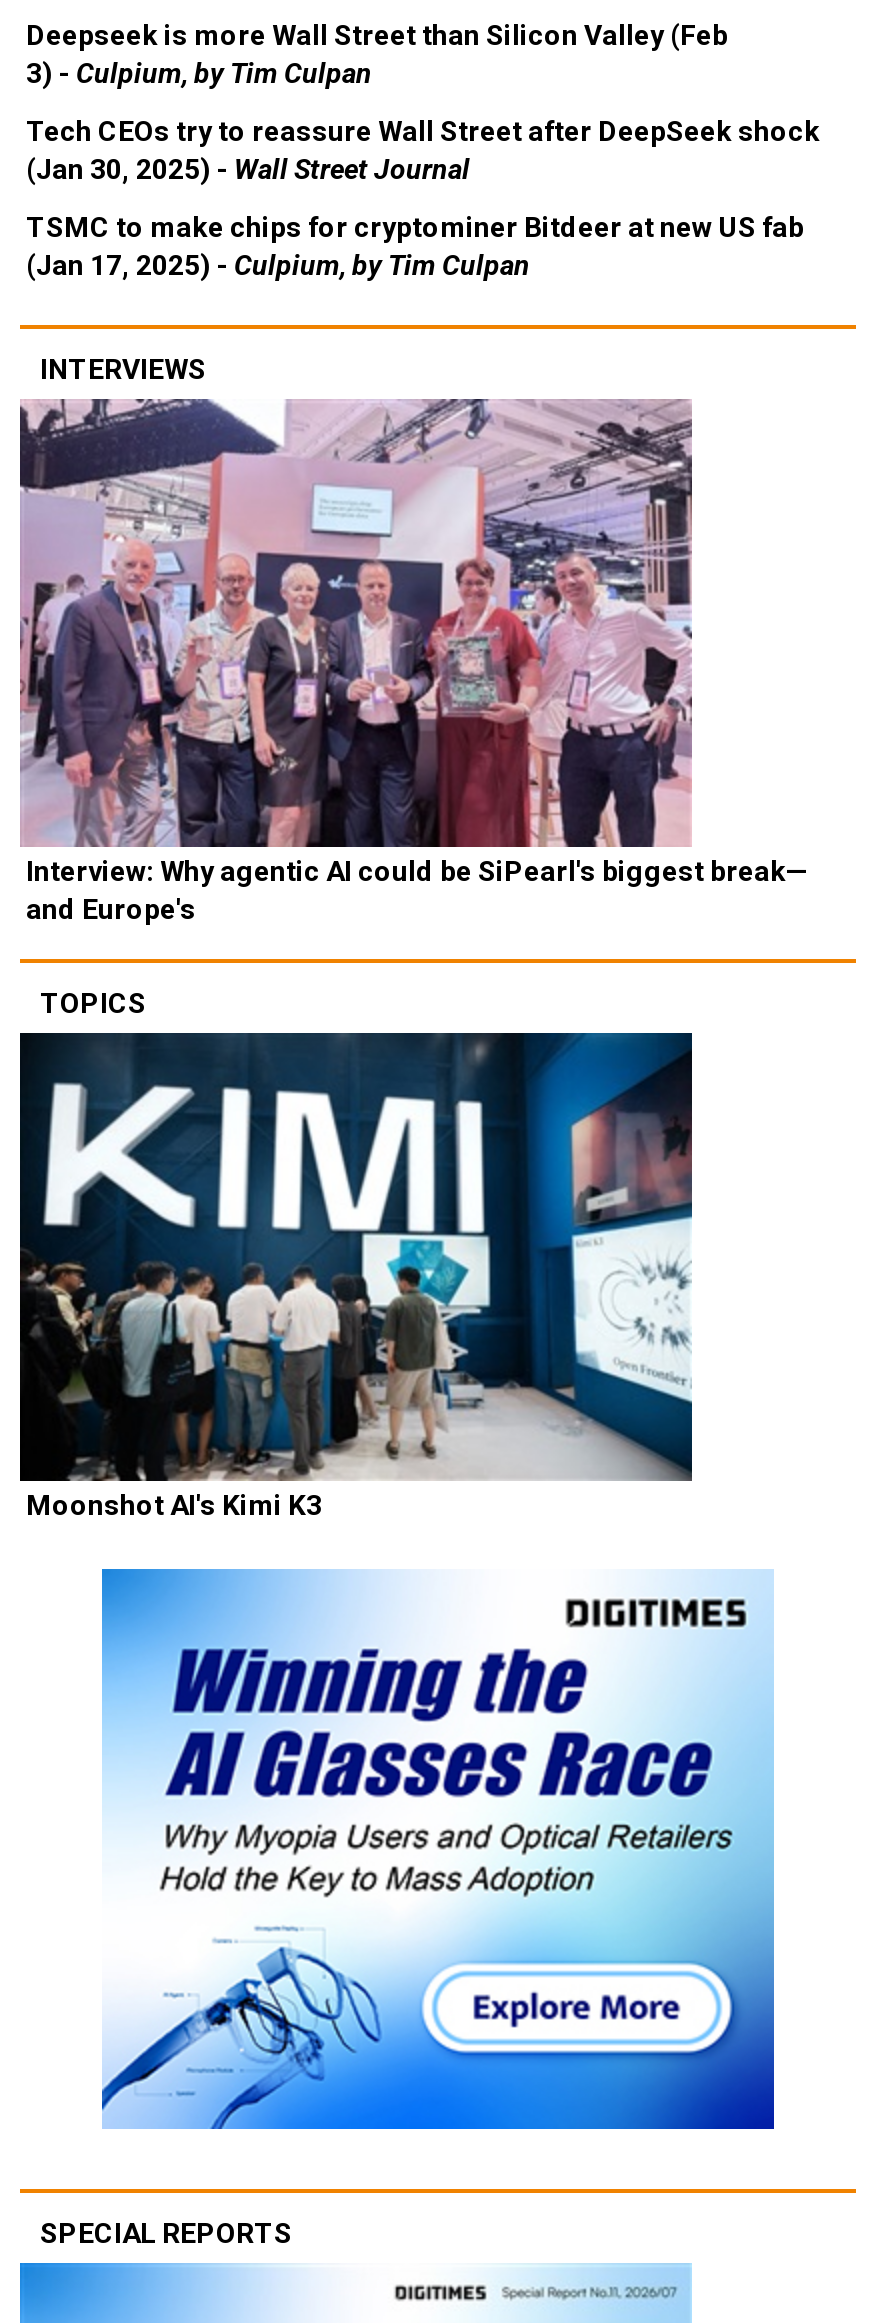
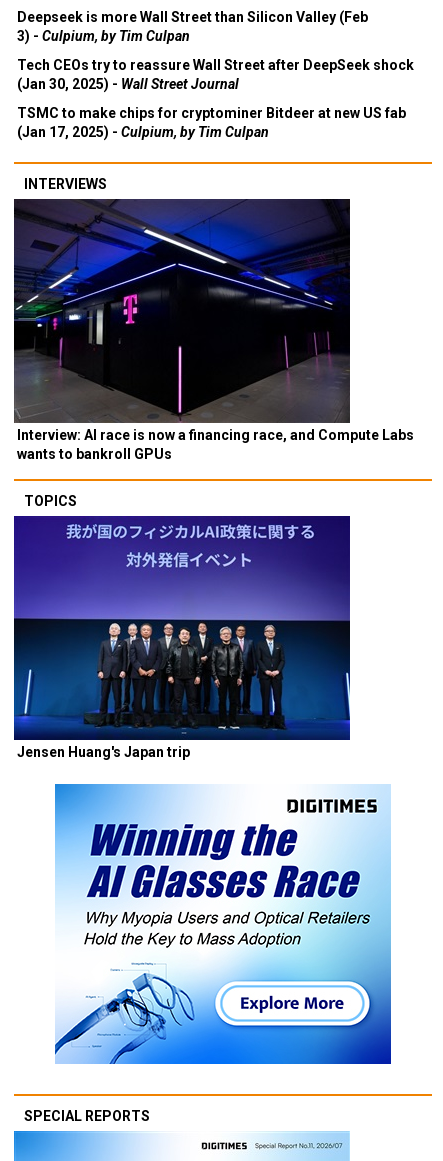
[18,399,808,924] [image] | Interview: Why agentic AI could be SiPearl's biggest break— | and Europe's -> [13,198,414,462] [image] | Interview: AI race is now a financing race, and Compute Labs | wants to bankroll GPUs
[18,1031,694,1520] [image] | Moonshot AI's Kimi K3 -> [13,515,351,760] [image] | Jensen Huang's Japan trip

